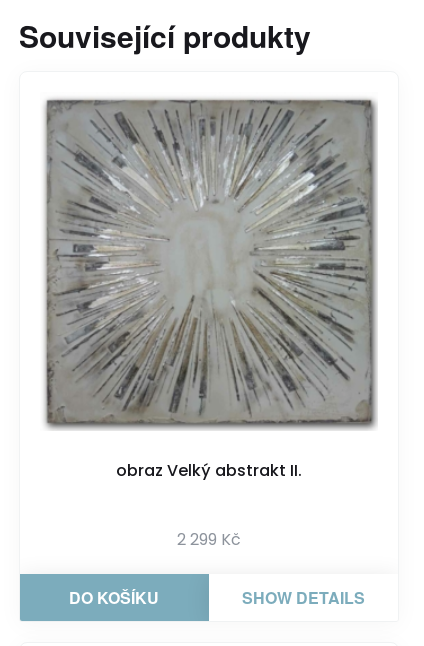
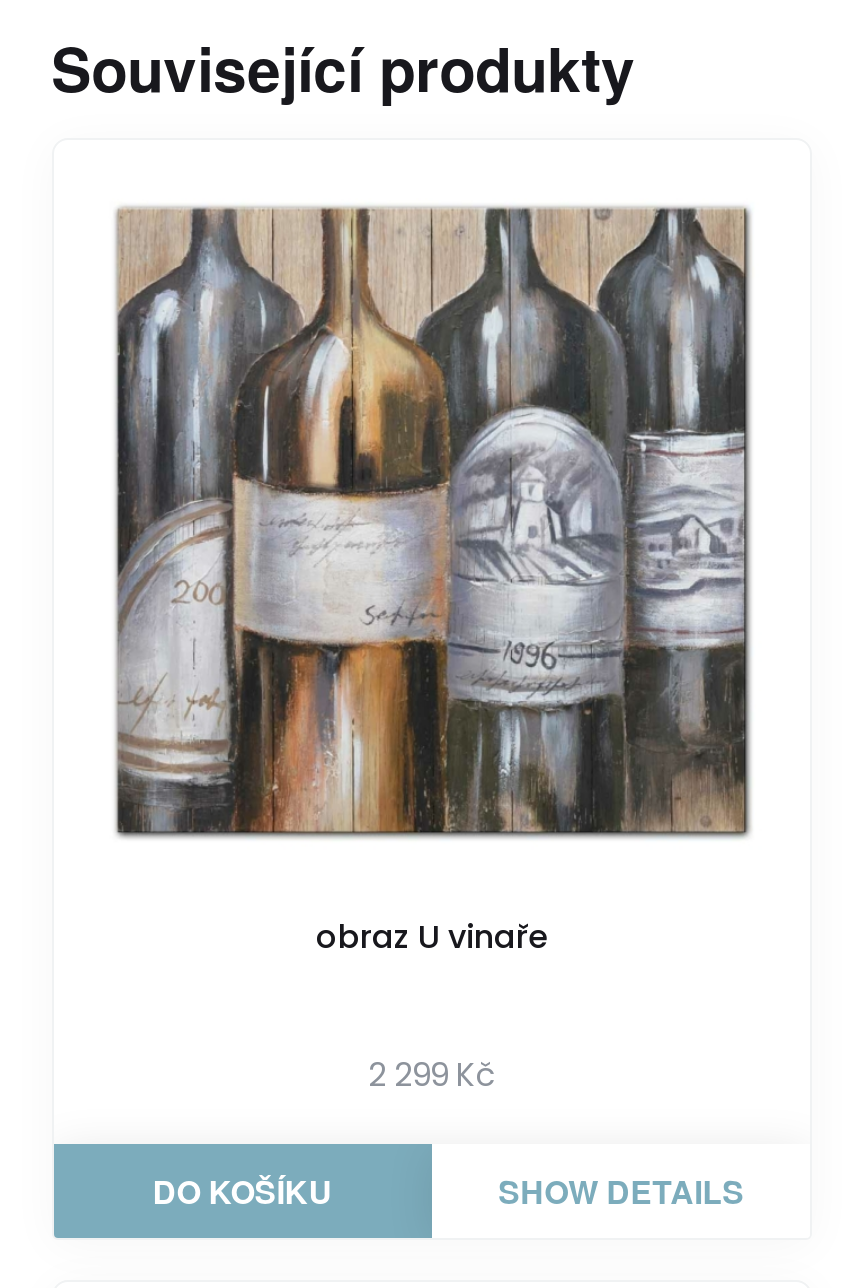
[43,97,378,482] [image] | obraz Velký abstrakt II. -> [102,194,768,959] [image] | obraz U vinaře

